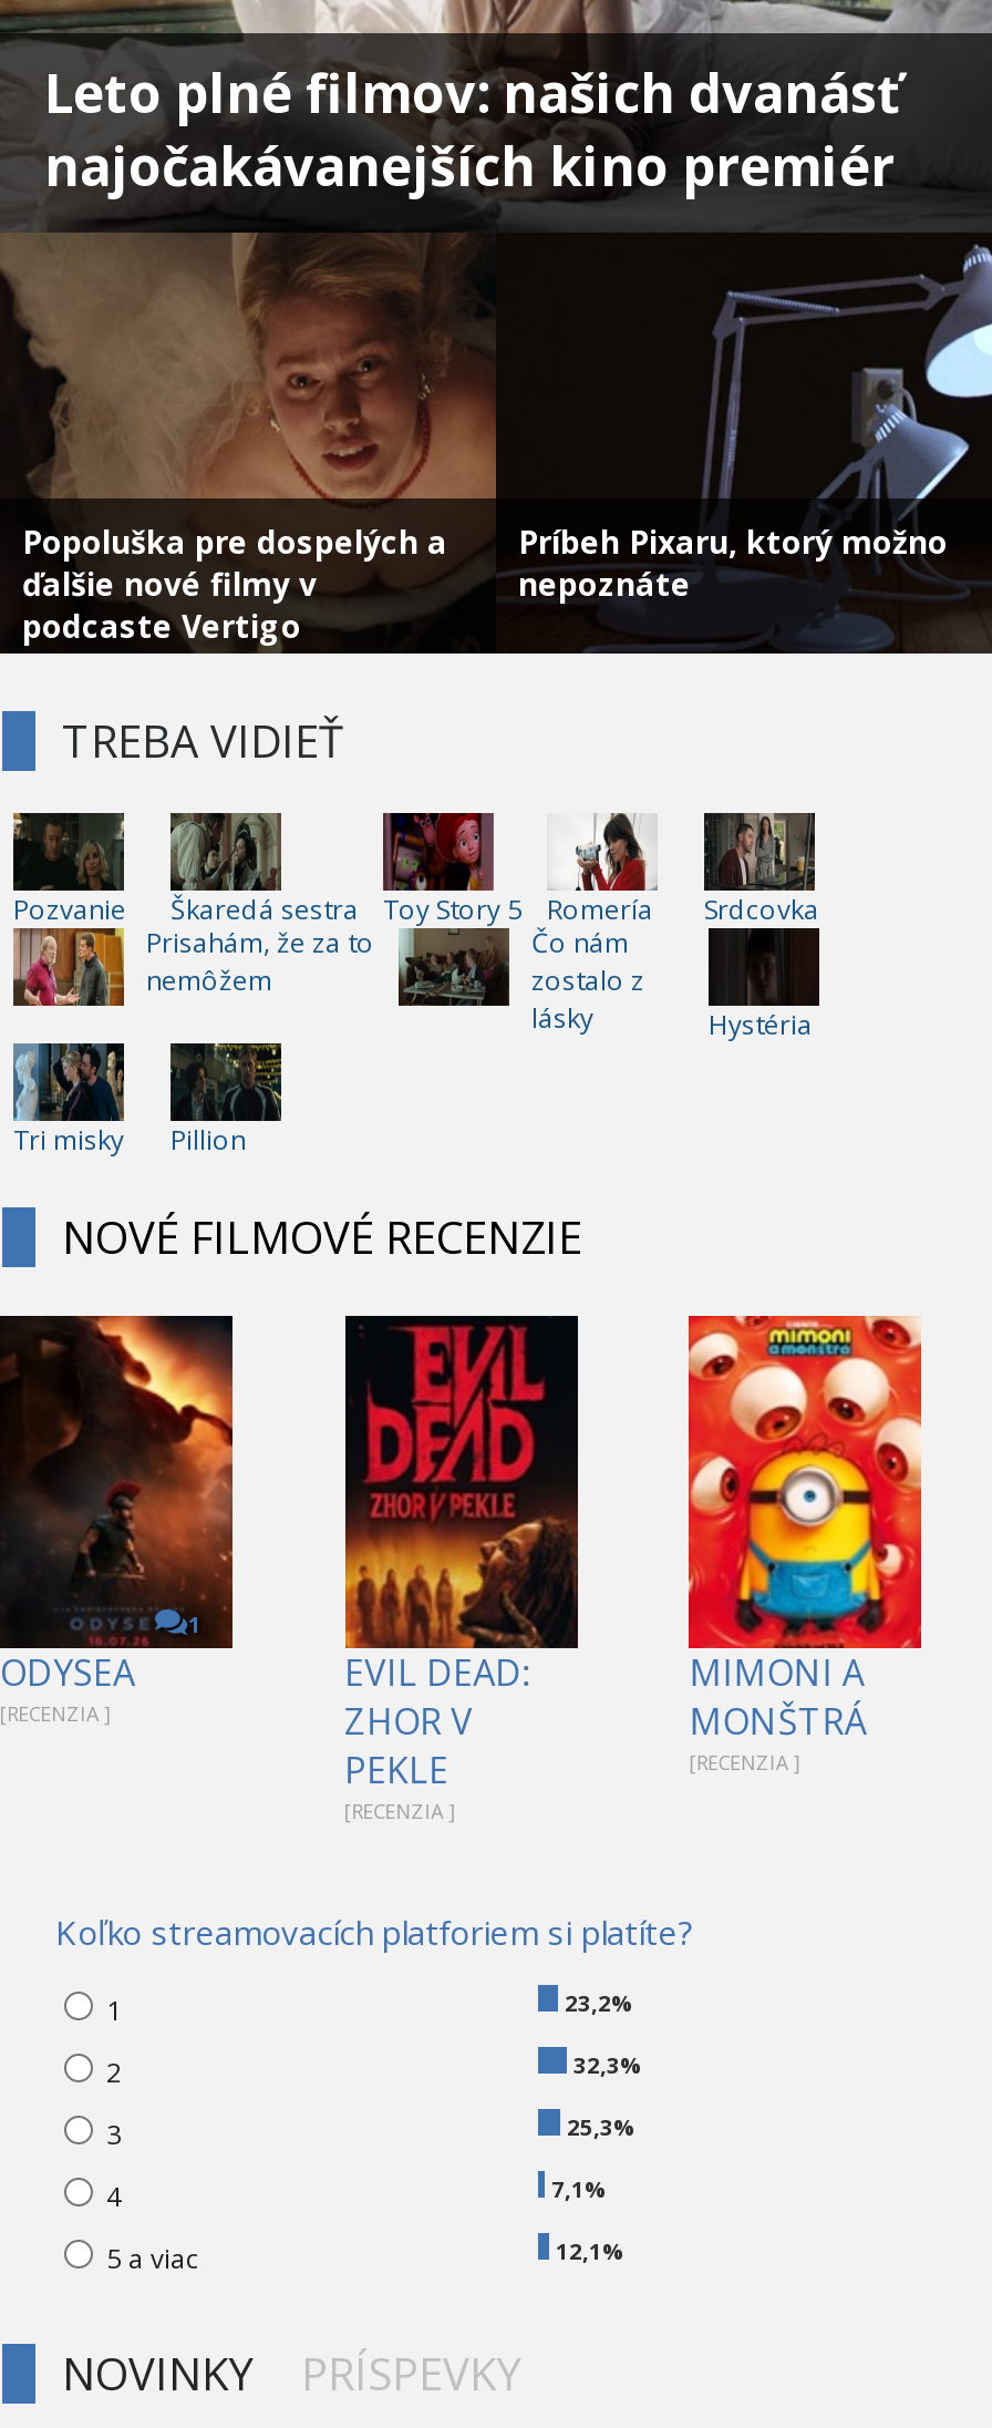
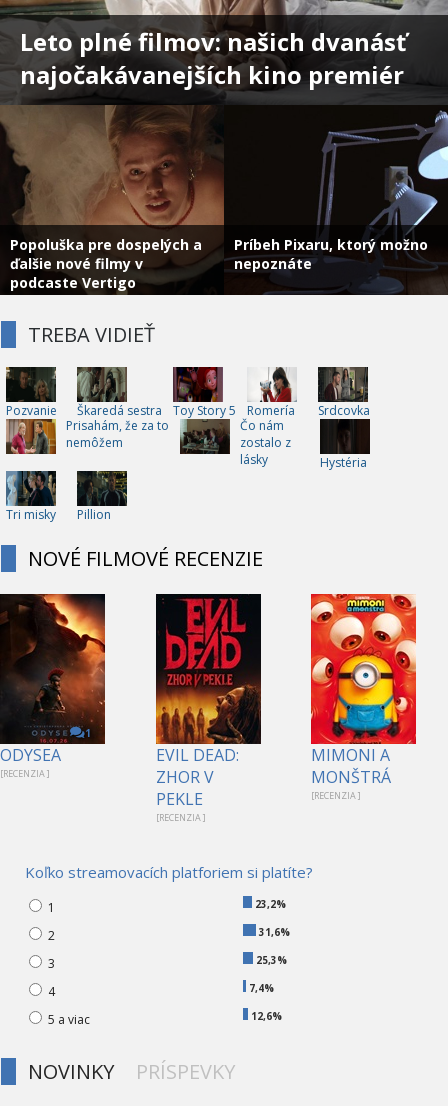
[573,2049,642,2080] 32,3% -> [259,925,290,939] 31,6%
[551,2173,607,2204] 7,1% -> [249,981,274,995] 7,4%
[556,2235,624,2266] 12,1% -> [251,1009,282,1023] 12,6%

